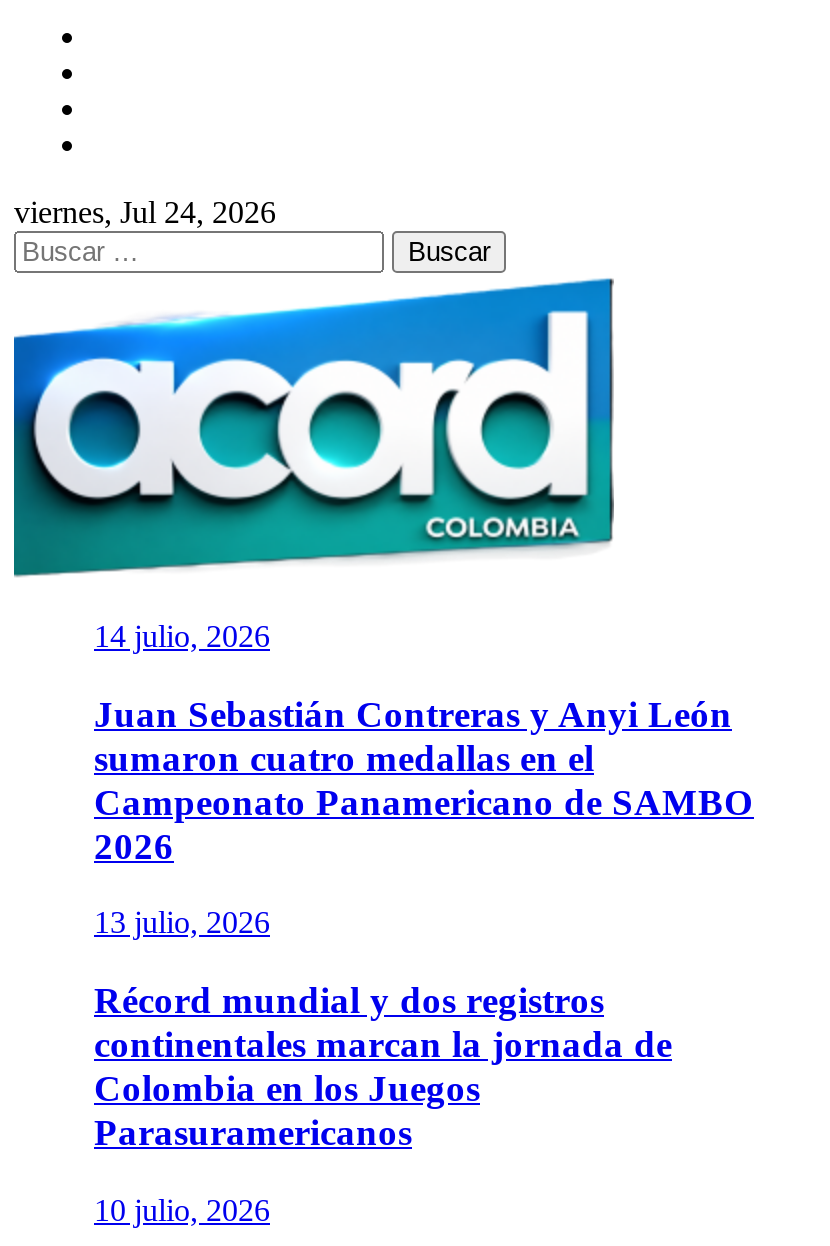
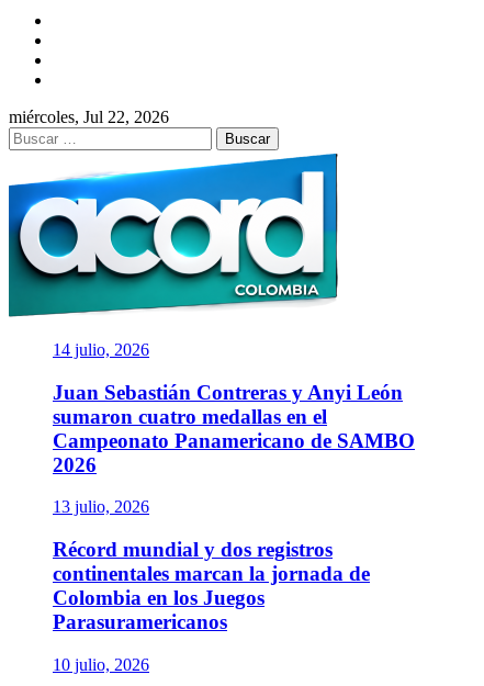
[14,195,276,229] viernes, Jul 24, 2026 -> [9,108,169,126] miércoles, Jul 22, 2026

